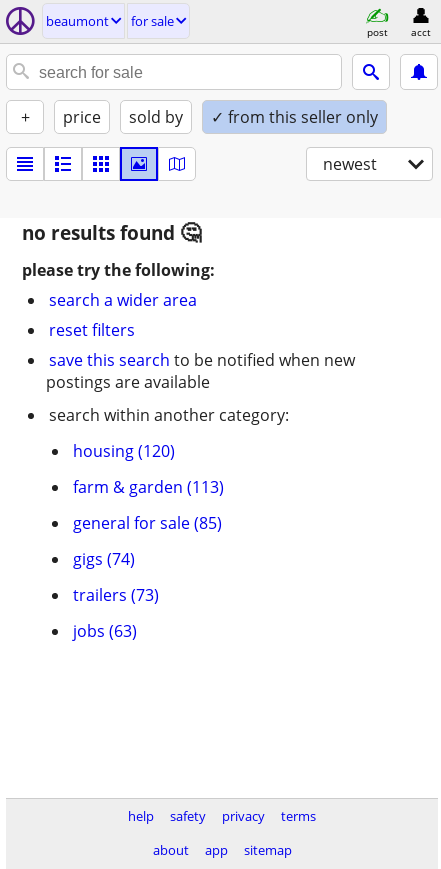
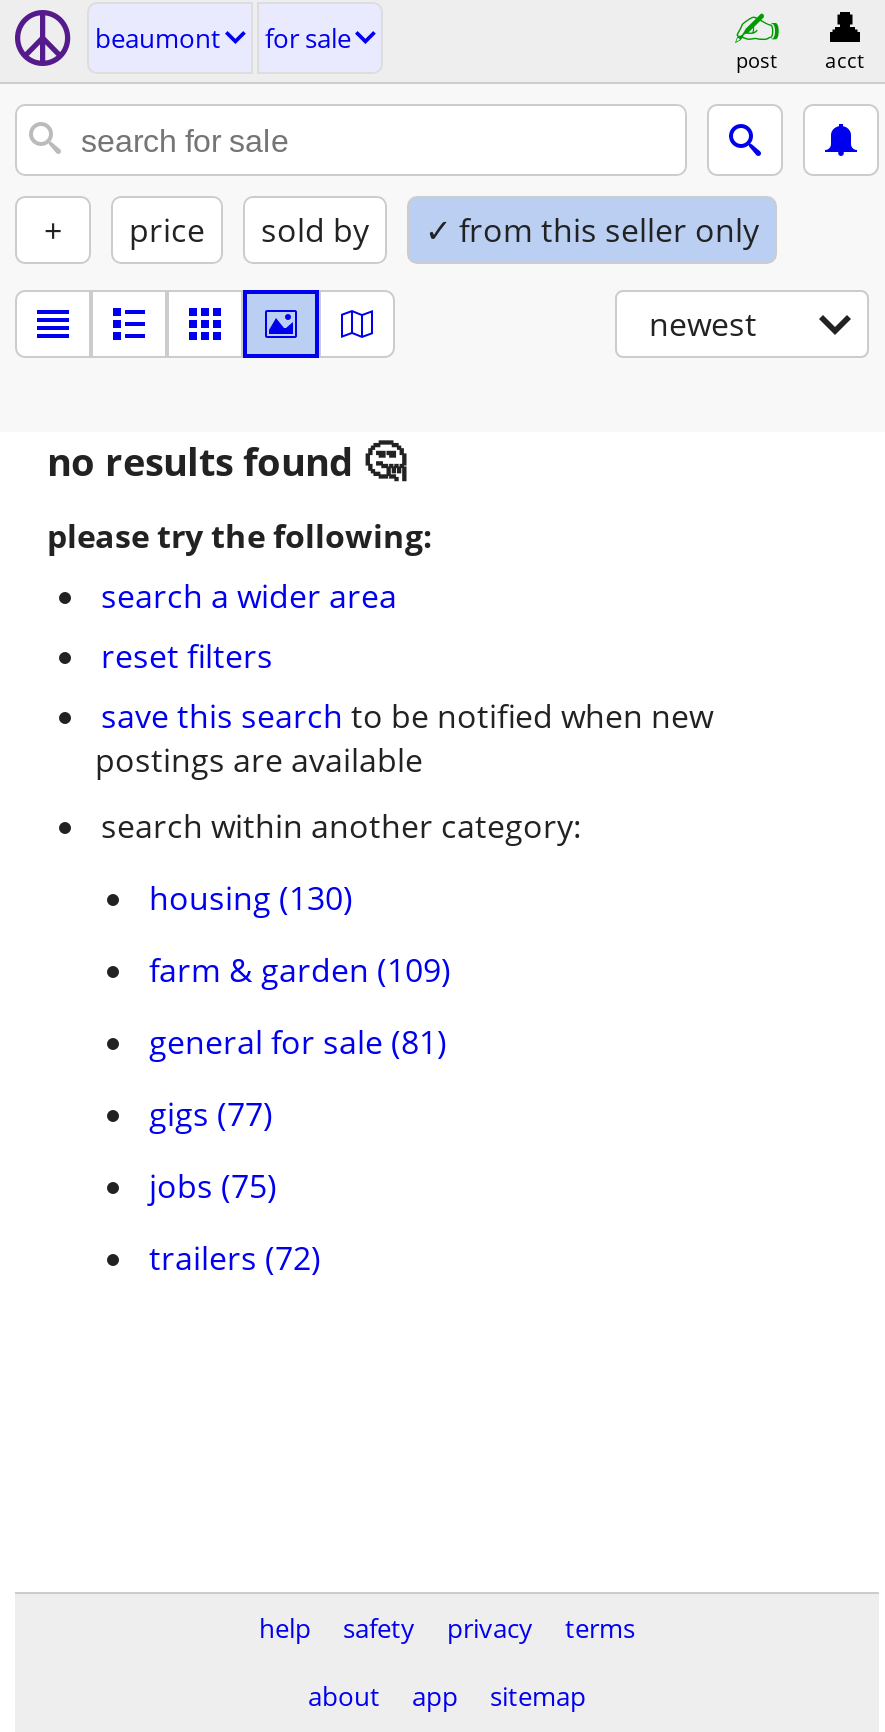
[73,440,175,462] housing (120) -> [149,876,353,920] housing (130)
[73,476,224,498] farm & garden (113) -> [149,948,451,992] farm & garden (109)
[73,512,222,534] general for sale (85) -> [149,1020,447,1064] general for sale (81)
[73,548,135,570] gigs (74) -> [149,1092,273,1136] gigs (77)
[73,584,159,606] trailers (73) -> [149,1164,277,1208] jobs (75)
[73,620,137,642] jobs (63) -> [149,1236,321,1280] trailers (72)

